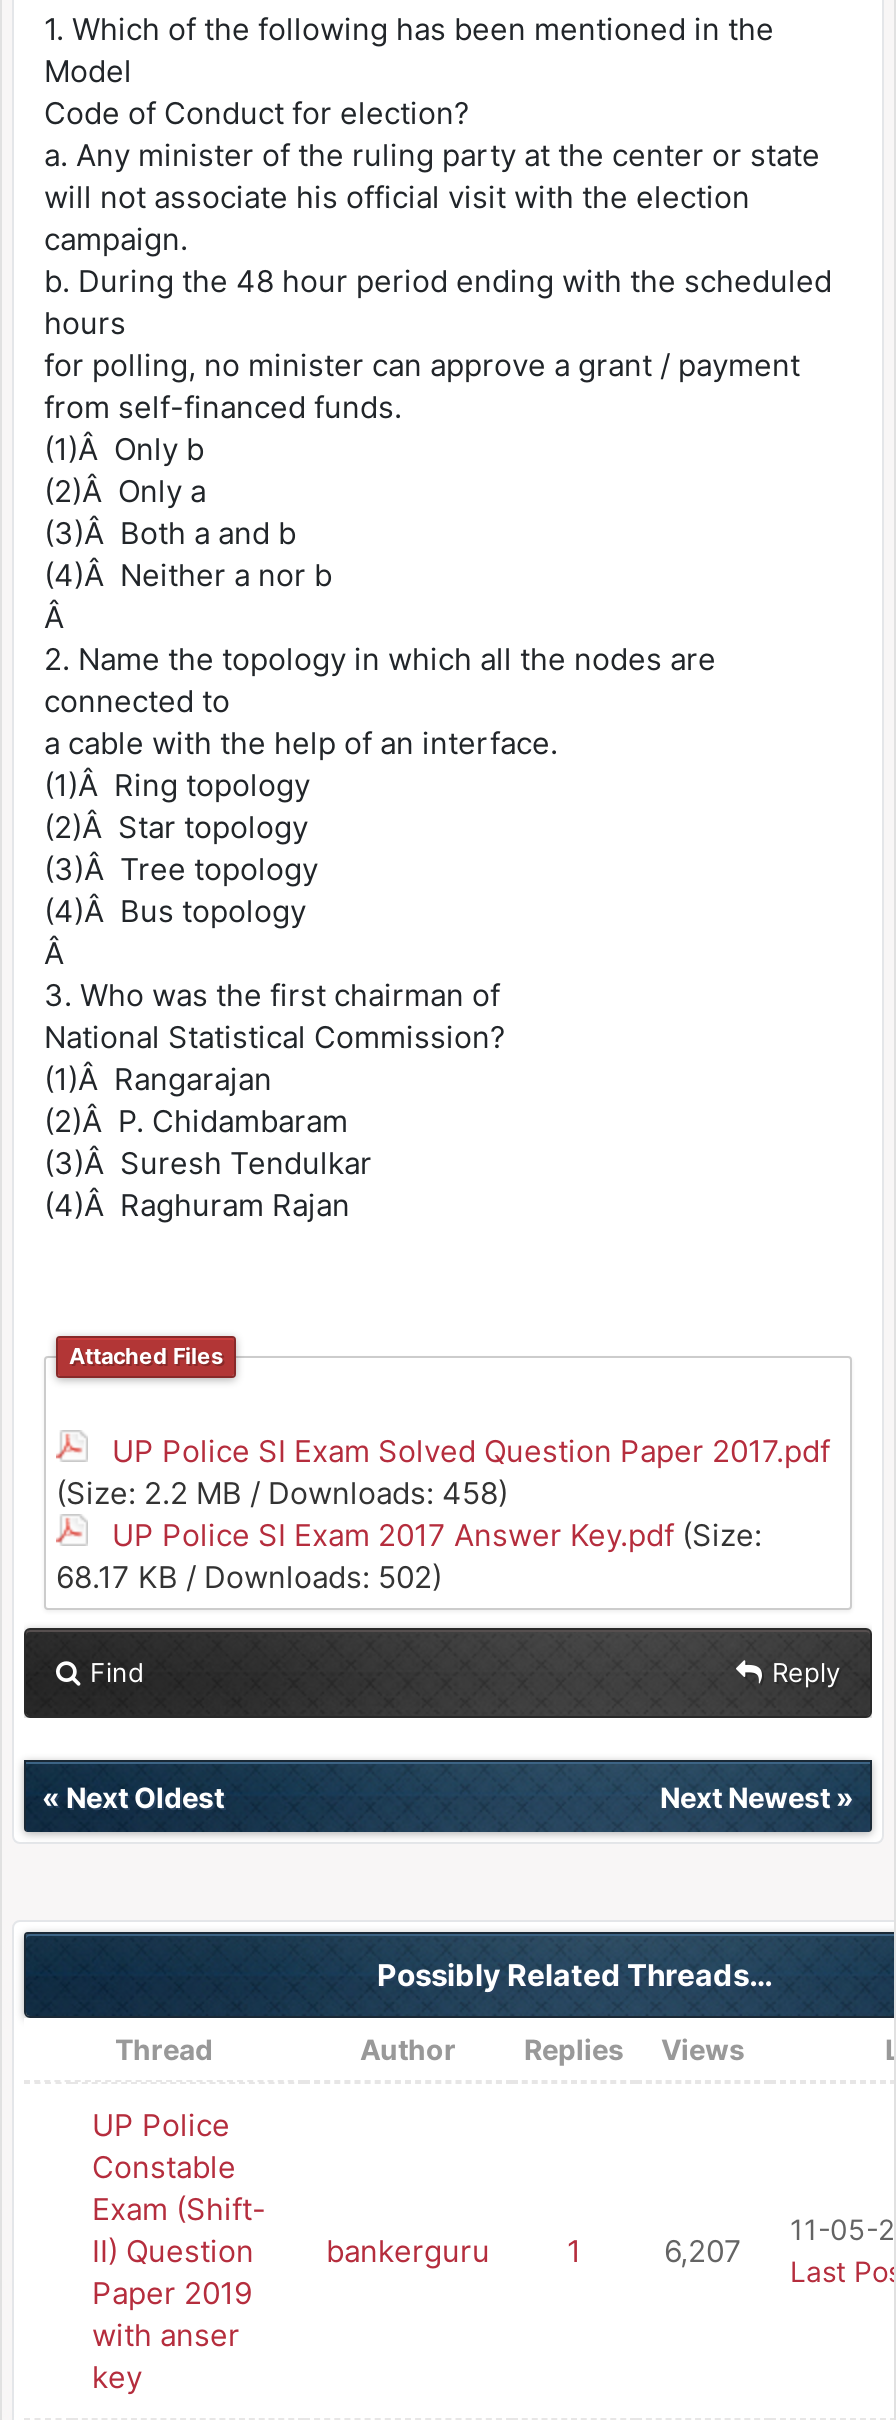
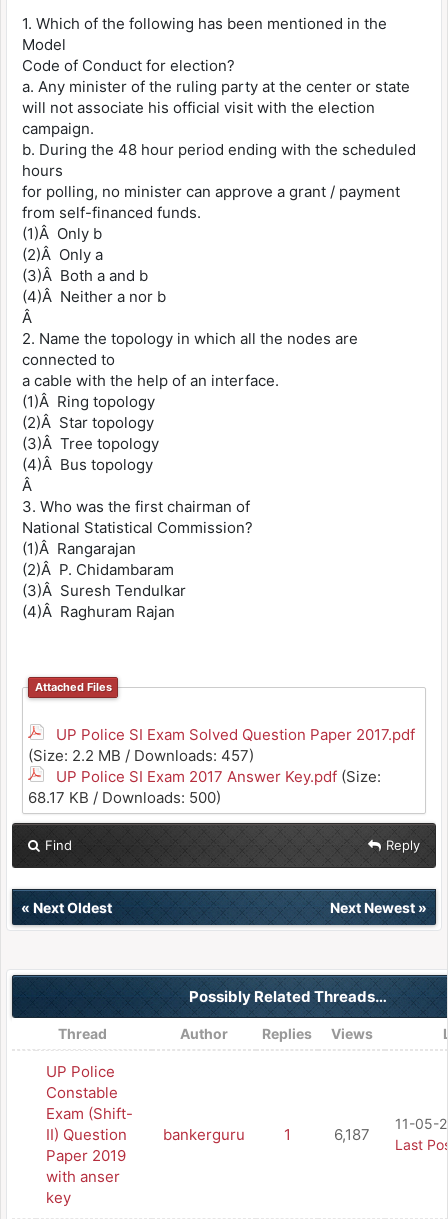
[56,1475,516,1513] (Size: 2.2 MB / Downloads: 458) -> [28,746,258,765] (Size: 2.2 MB / Downloads: 457)
[56,1559,442,1597] 68.17 KB / Downloads: 502) -> [28,788,221,807] 68.17 KB / Downloads: 500)
[664,2232,742,2270] 6,207 -> [333,1125,369,1144] 6,187

